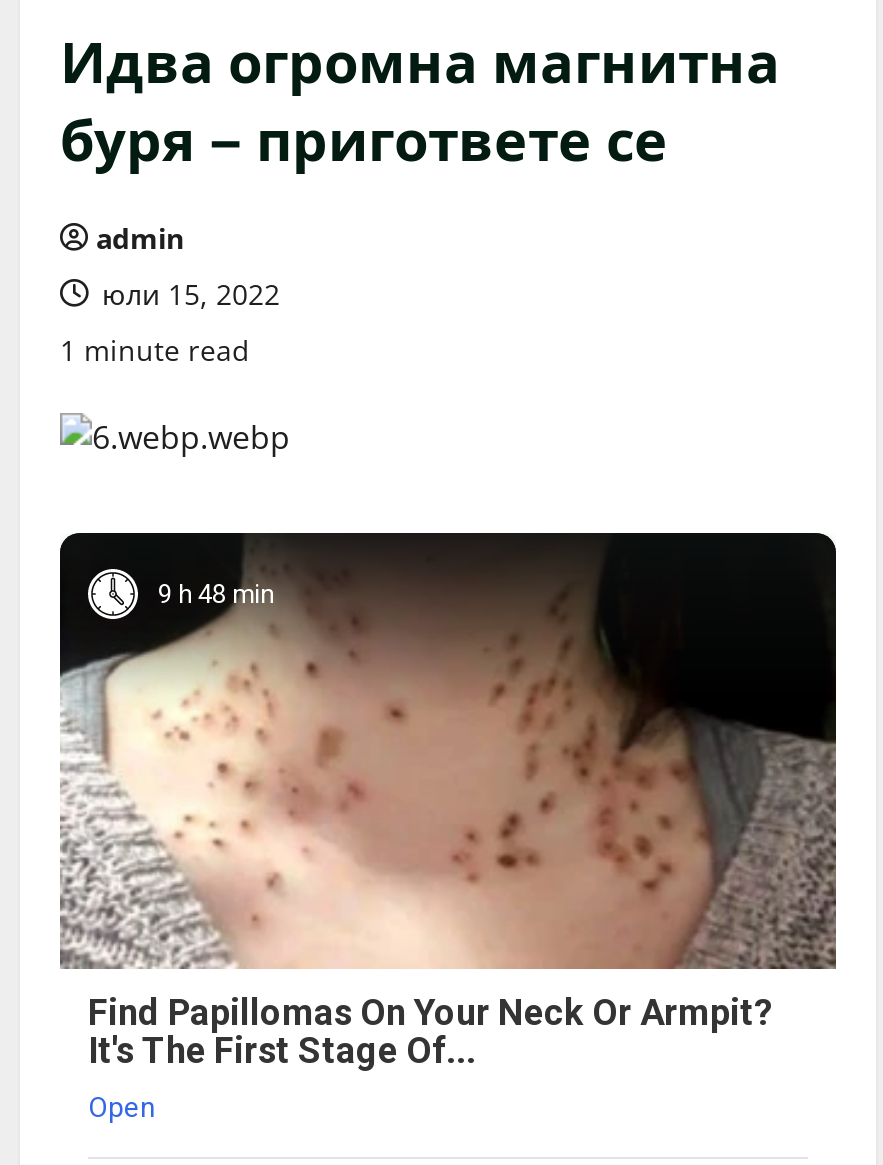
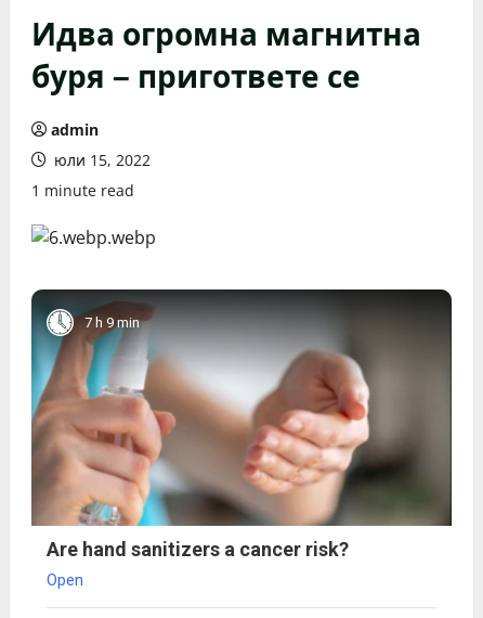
[60,537,836,969] [image] | 9 h 48 min -> [30,293,452,525] [image] | 7 h 9 min
[88,991,772,1071] Find Papillomas On Your Neck Or Armpit? | It's The First Stage Of... -> [47,538,349,561] Are hand sanitizers a cancer risk?

